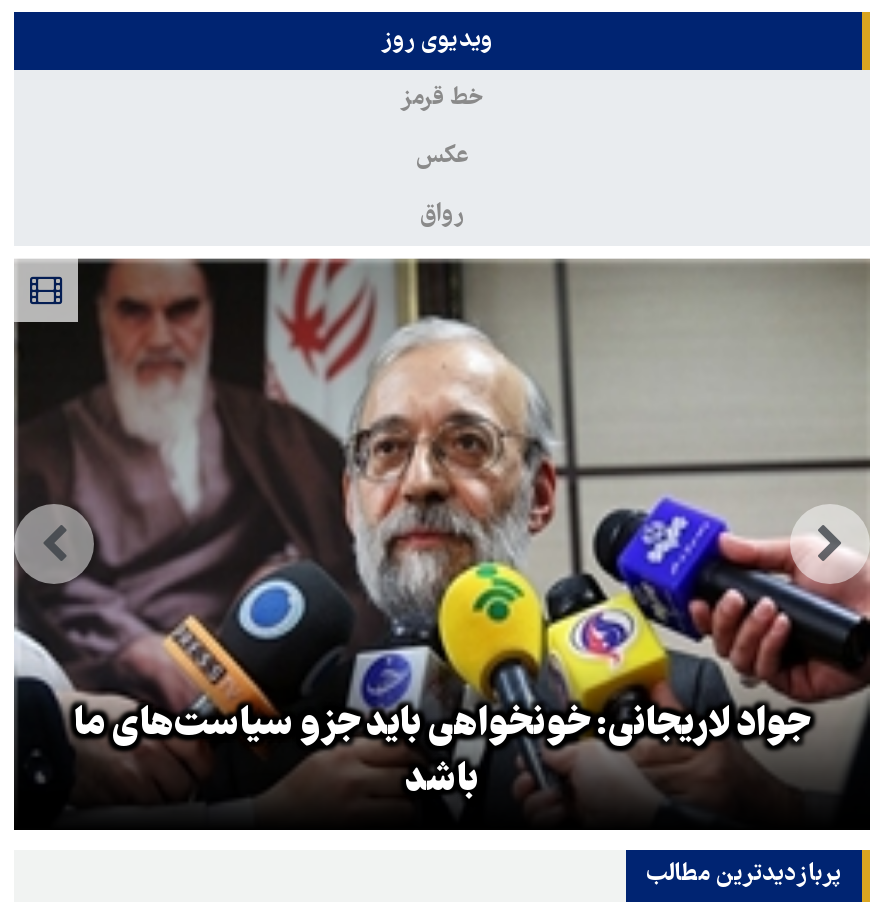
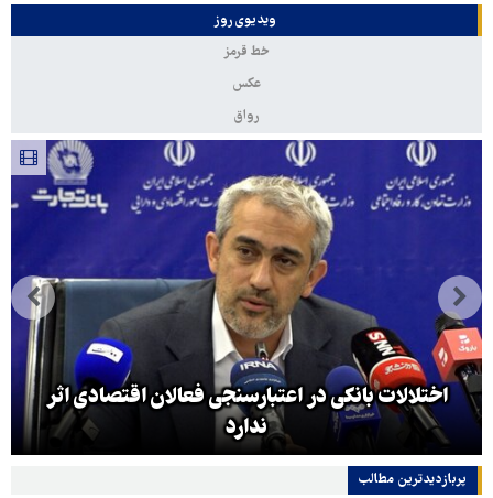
[14,256,872,810] [image] | جواد لاریجانی: خونخواهی باید جزو سیاست‌های ما | باشد -> [10,139,483,444] [image] | اختلالات بانکی در اعتبارسنجی فعالان اقتصادی اثر | ندارد

